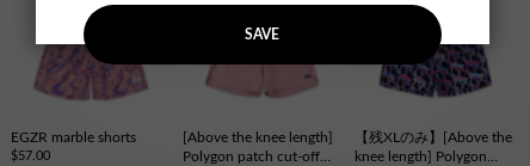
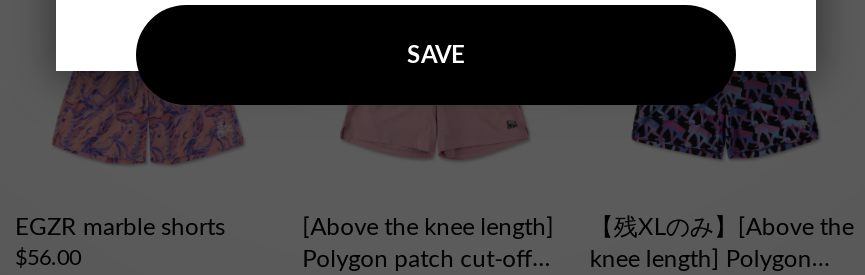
[11,149,51,162] $57.00 -> [15,246,81,268] $56.00

